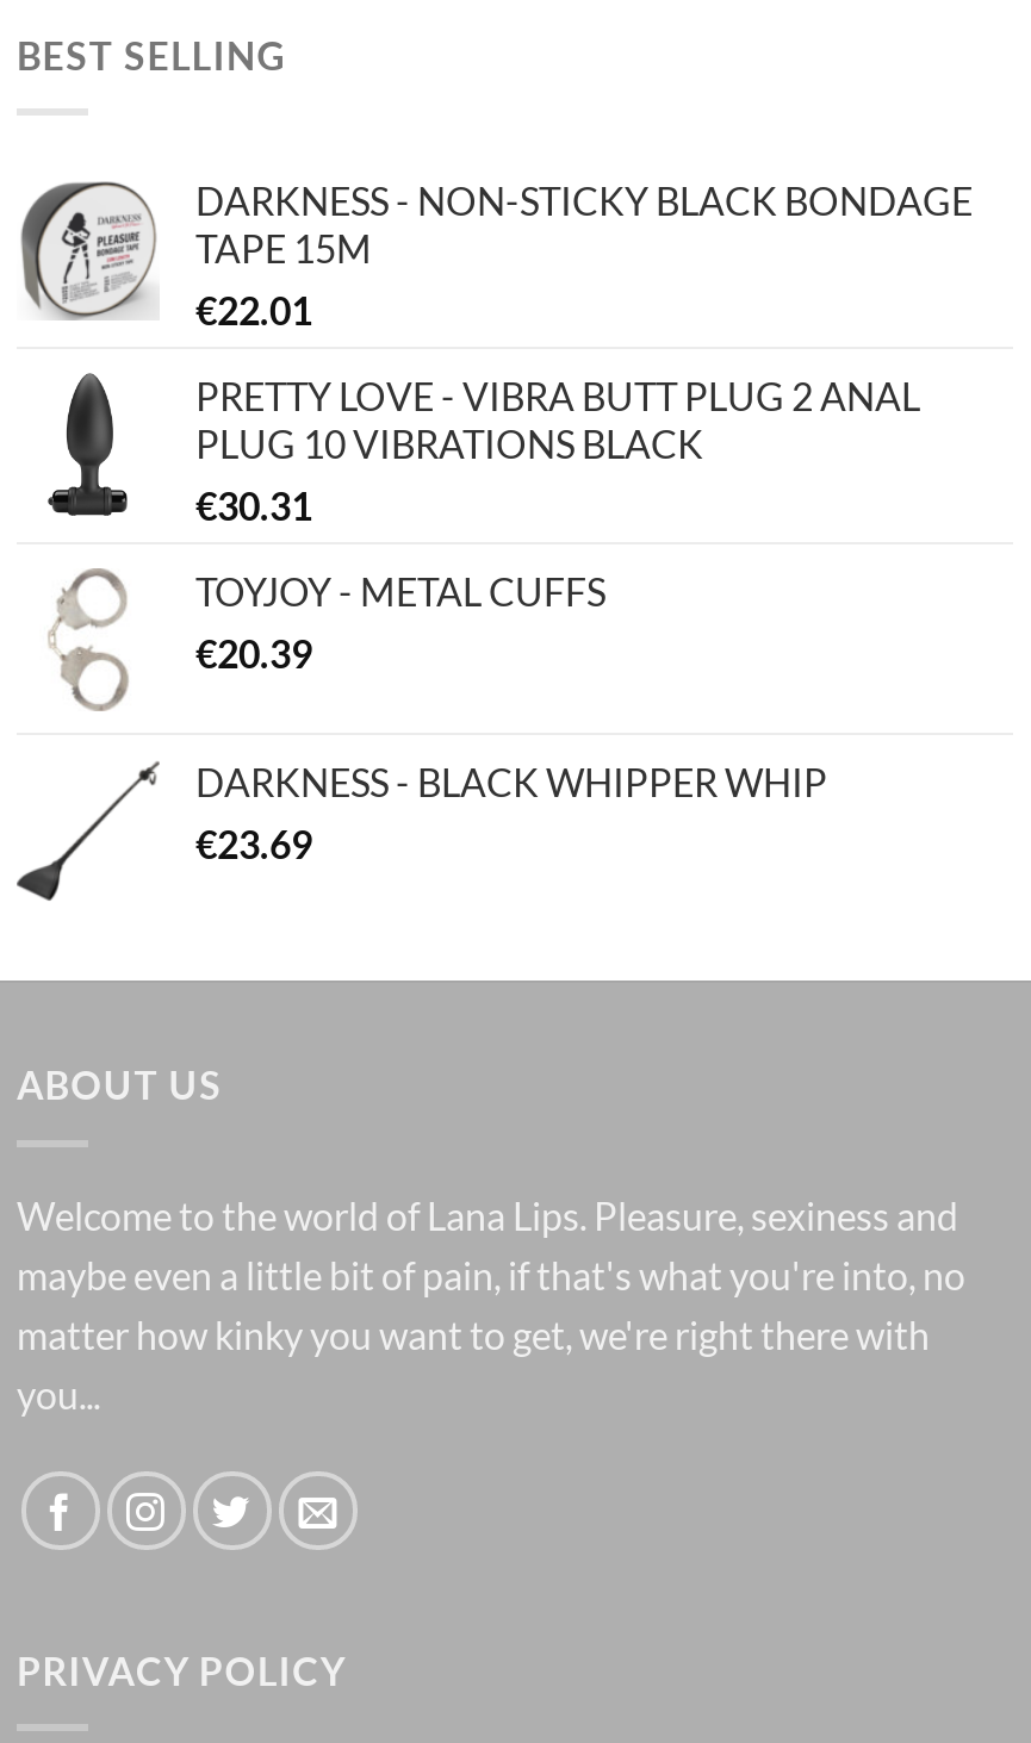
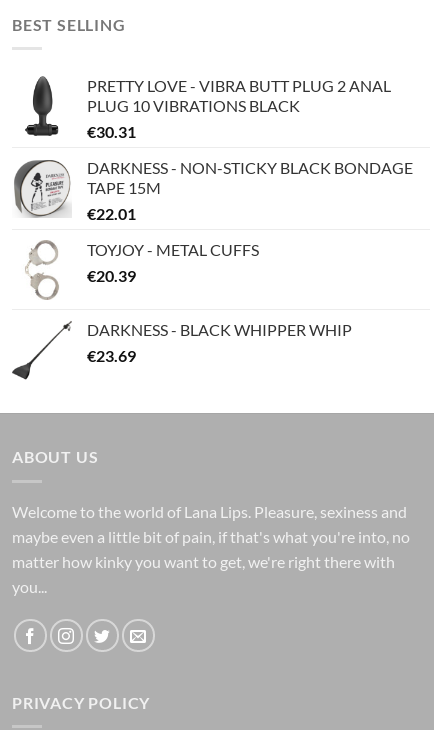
moved [19,178,973,333] -> [13,158,413,223]: [image] | DARKNESS - NON-STICKY BLACK BONDAGE | TAPE 15M | €22.01
moved [195,373,920,528] -> [87,76,391,141]: PRETTY LOVE - VIBRA BUTT PLUG 2 ANAL | PLUG 10 VIBRATIONS BLACK | €30.31

